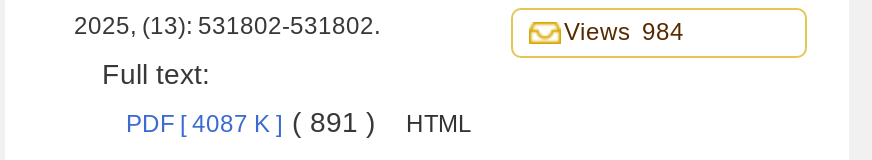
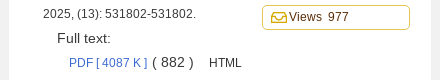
[564,18,684,46] Views 984 -> [288,10,348,24] Views 977
[126,106,472,138] PDF [ 4087 K ] ( 891 ) HTML -> [69,54,242,70] PDF [ 4087 K ] ( 882 ) HTML

